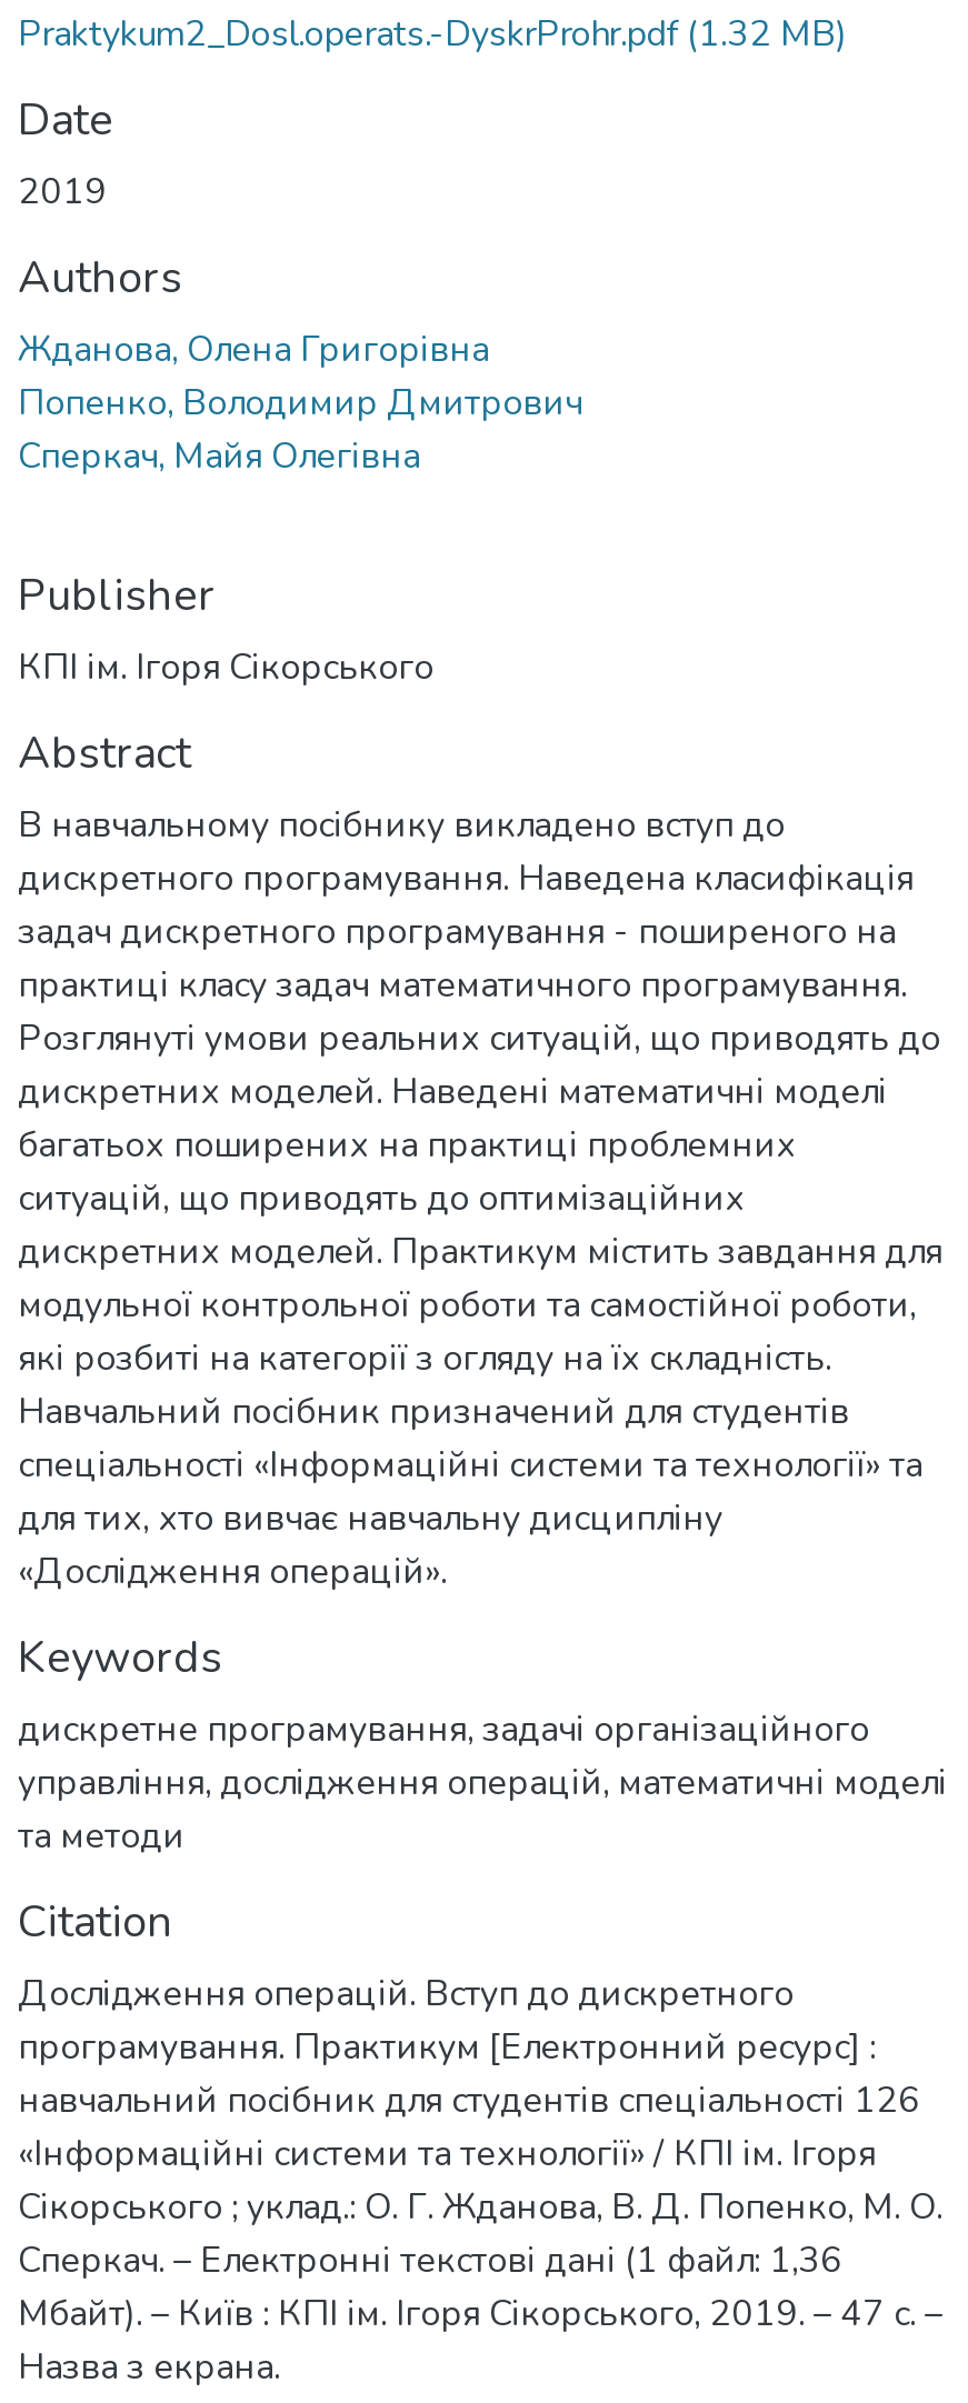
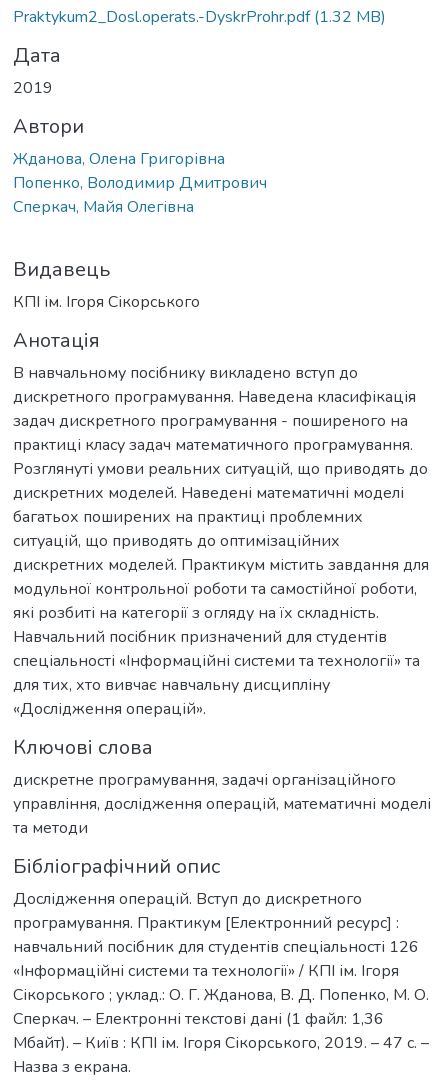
[18,90,113,150] Date -> [13,42,61,69] Дата
[18,247,182,307] Authors -> [13,113,84,140] Автори
[18,565,216,625] Publisher -> [13,256,110,283] Видавець
[18,723,191,783] Abstract -> [13,327,100,354] Анотація
[18,1627,222,1687] Keywords -> [13,734,153,761] Ключові слова
[18,1892,173,1952] Citation -> [13,853,220,880] Бібліографічний опис

